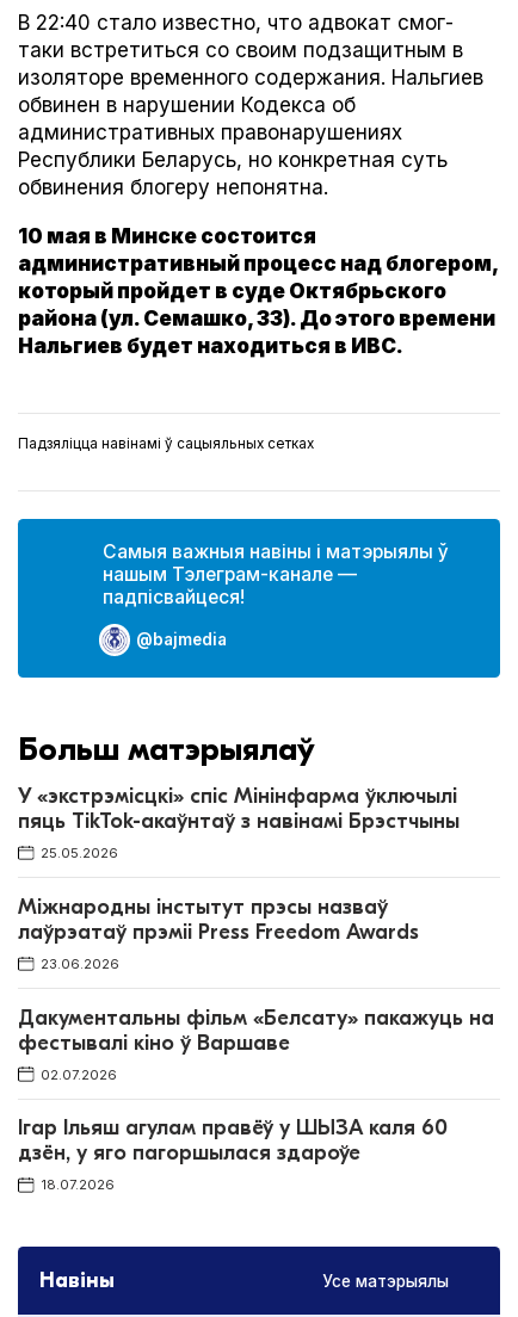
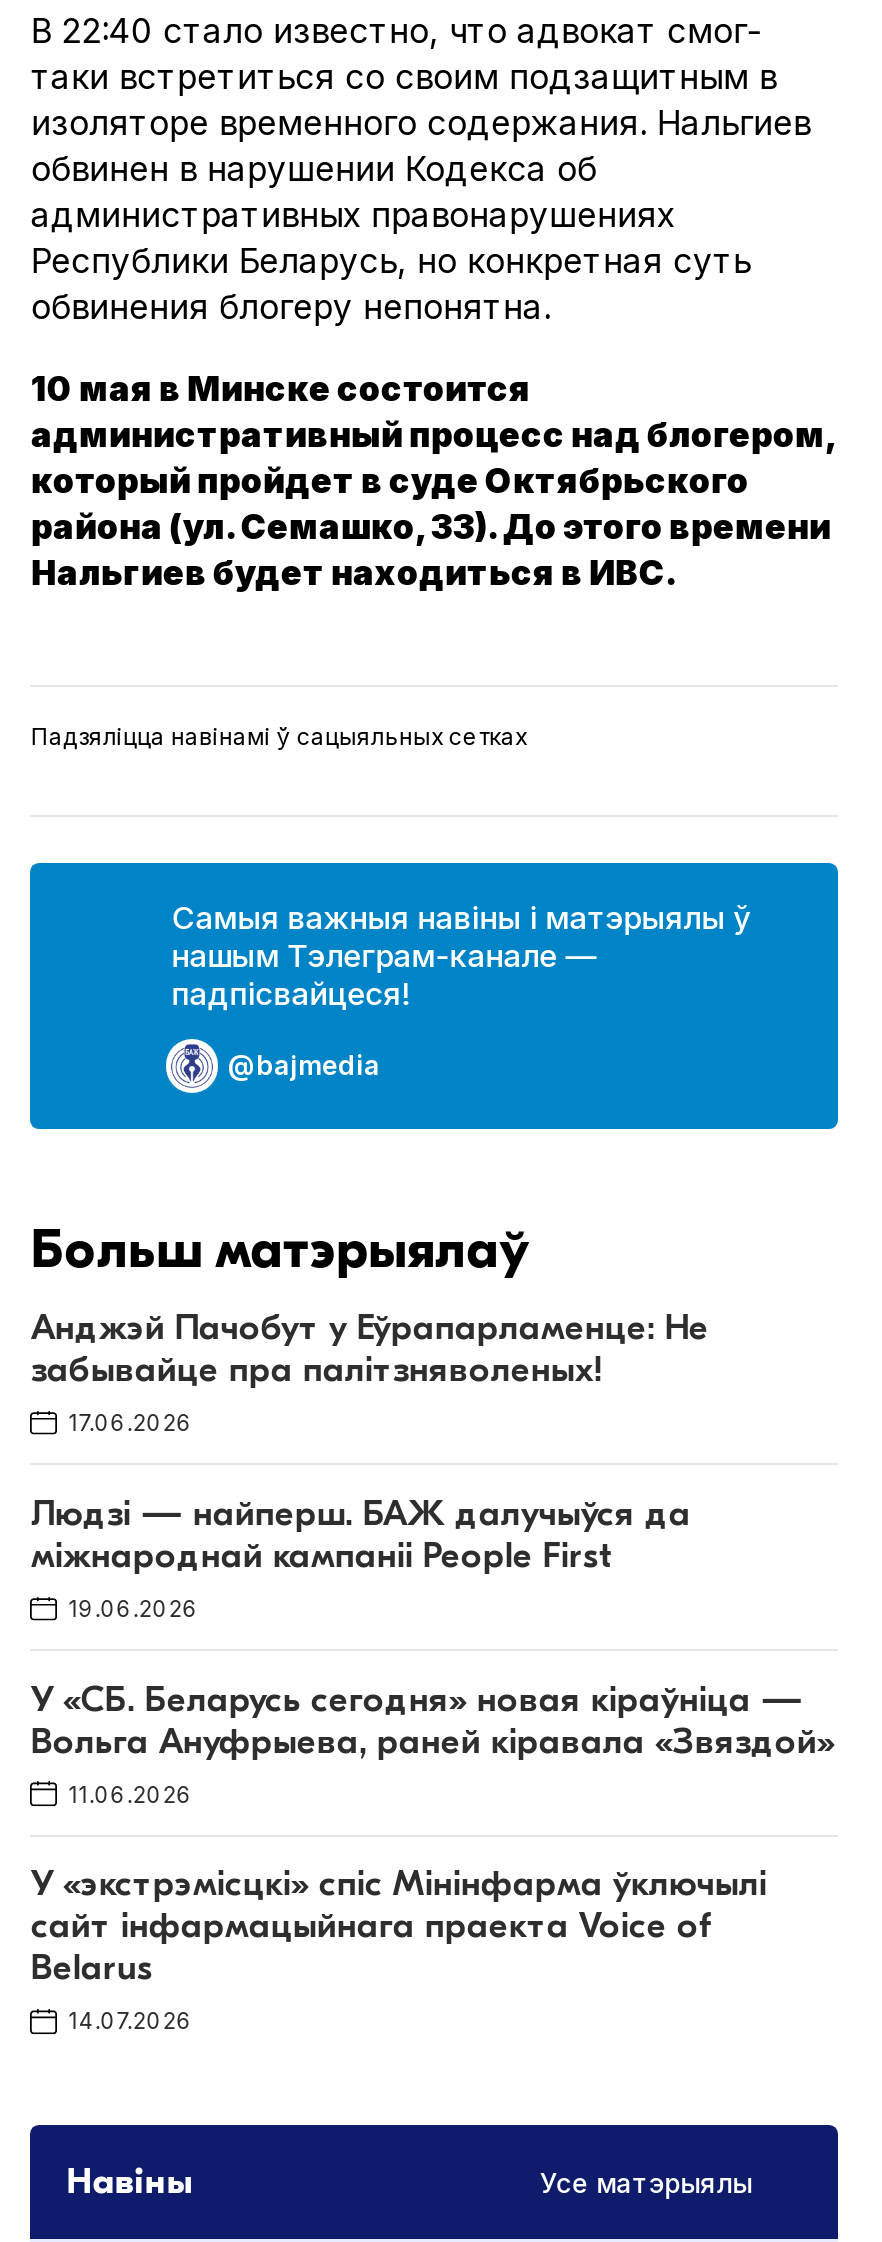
none -> [31,1307,835,1808] Анджэй Пачобут у Еўрапарламенце: Не | забывайце пра палітзняволеных! | 17.06.2026 | Людзі — найперш. БАЖ далучыўся да | міжнароднай кампаніі People First | 19.06.2026 | У «СБ. Беларусь сегодня» новая кіраўніца — | Вольга Ануфрыева, раней кіравала «Звяздой» | 11.06.2026
moved [18,784,458,809] -> [31,1864,767,1906]: У «экстрэмісцкі» спіс Мінінфарма ўключылі
[18,809,495,1193] пяць TikTok-акаўнтаў з навінамі Брэстчыны | 25.05.2026 | Міжнародны інстытут прэсы назваў | лаўрэатаў прэміі Press Freedom Awards | 23.06.2026 | Дакументальны фільм «Белсату» пакажуць на | фестывалі кіно ў Варшаве | 02.07.2026 | Ігар Ільяш агулам правёў у ШЫЗА каля 60 | дзён, у яго пагоршылася здароўе | 18.07.2026 -> [31,1906,713,2036] сайт інфармацыйнага праекта Voice of | Belarus | 14.07.2026

